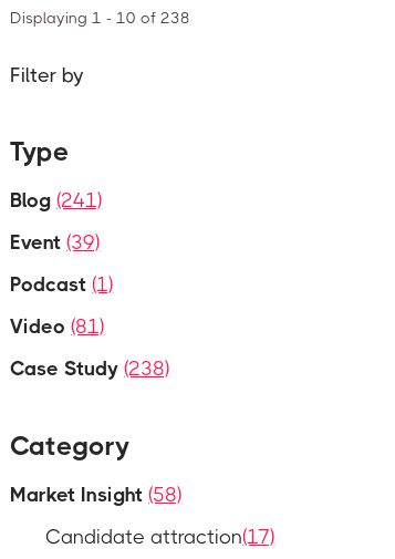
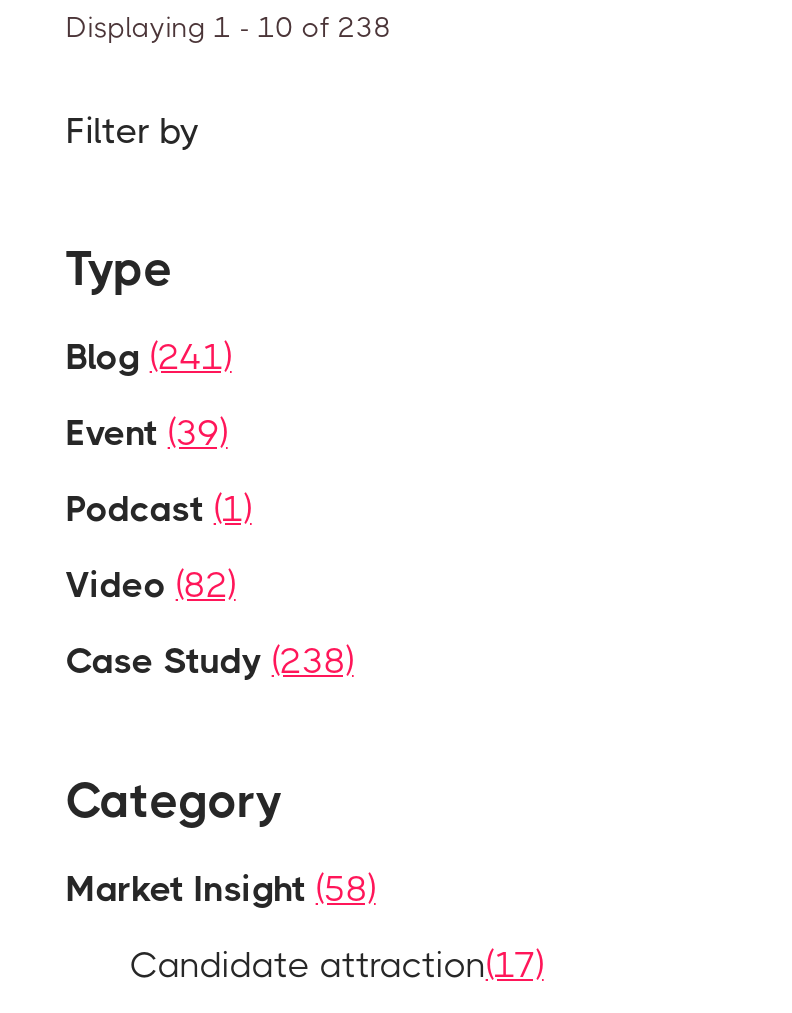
[10,316,104,338] Video (81) -> [66,565,236,605] Video (82)

